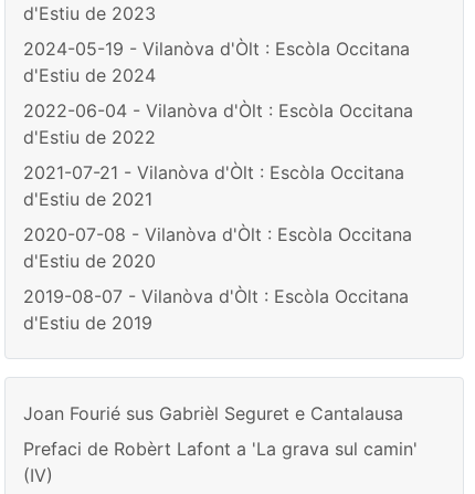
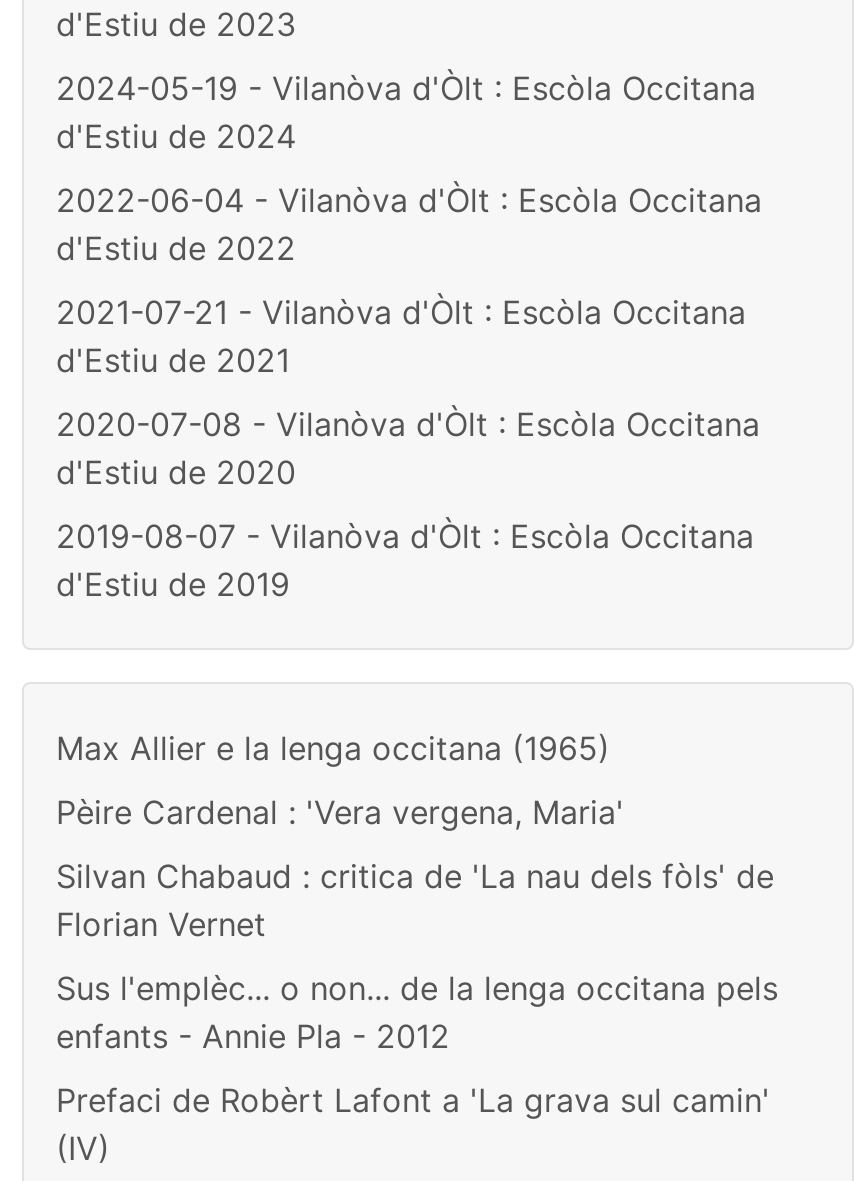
[23,403,403,425] Joan Fourié sus Gabrièl Seguret e Cantalausa -> [56,729,778,1057] Max Allier e la lenga occitana (1965) | Pèire Cardenal : 'Vera vergena, Maria' | Silvan Chabaud : critica de 'La nau dels fòls' de | Florian Vernet | Sus l'emplèc... o non... de la lenga occitana pels | enfants - Annie Pla - 2012

